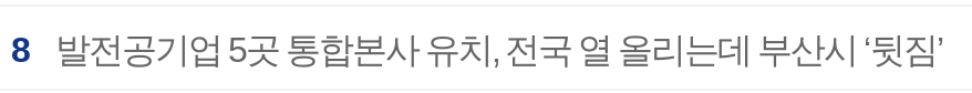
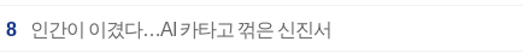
[55,31,943,69] 발전공기업 5곳 통합본사 유치, 전국 열 올리는데 부산시 ‘뒷짐’ -> [30,19,331,40] 인간이 이겼다…AI 카타고 꺾은 신진서

